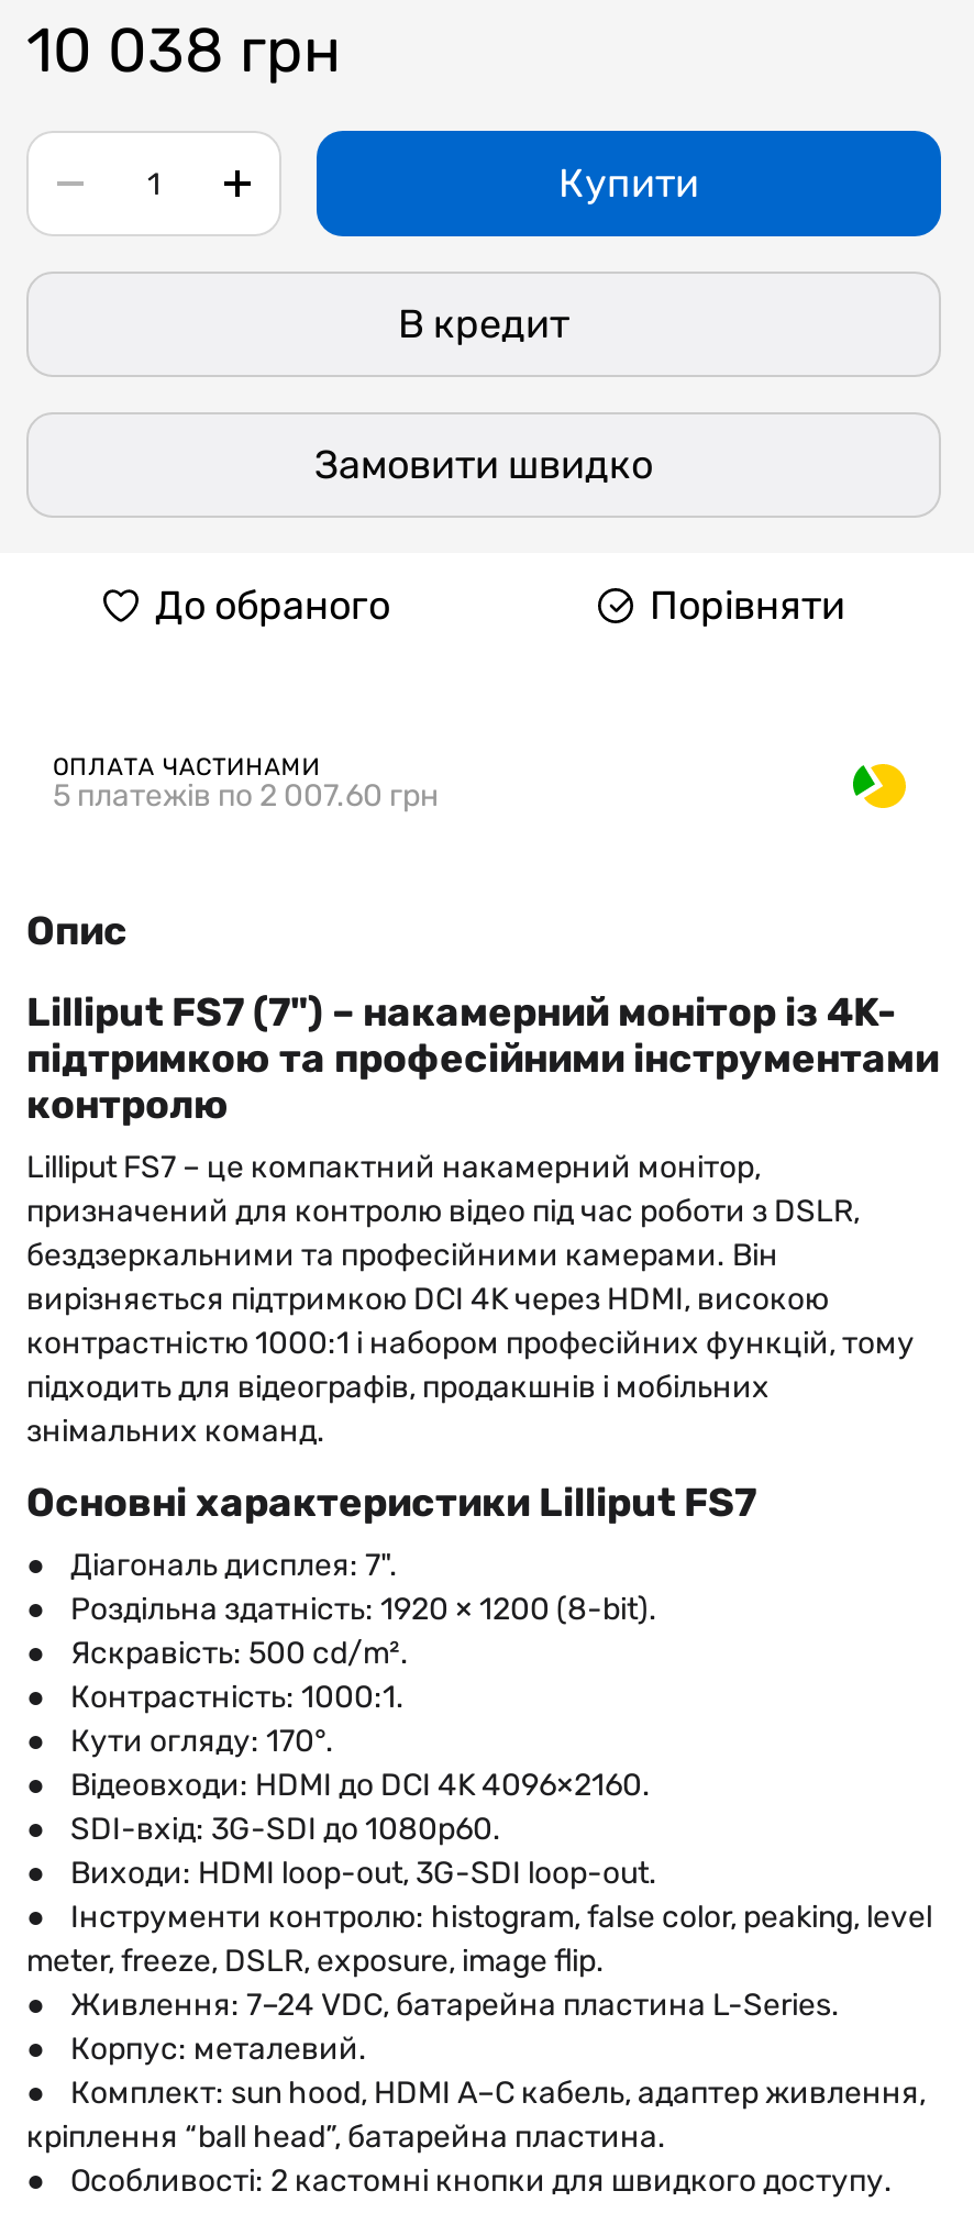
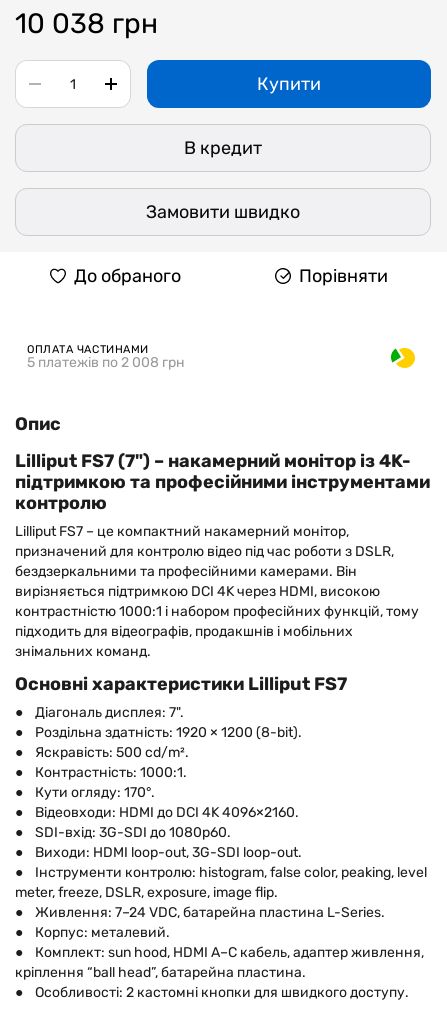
[53,777,440,815] 5 платежів по 2 007.60 грн -> [27,354,185,371] 5 платежів по 2 008 грн

